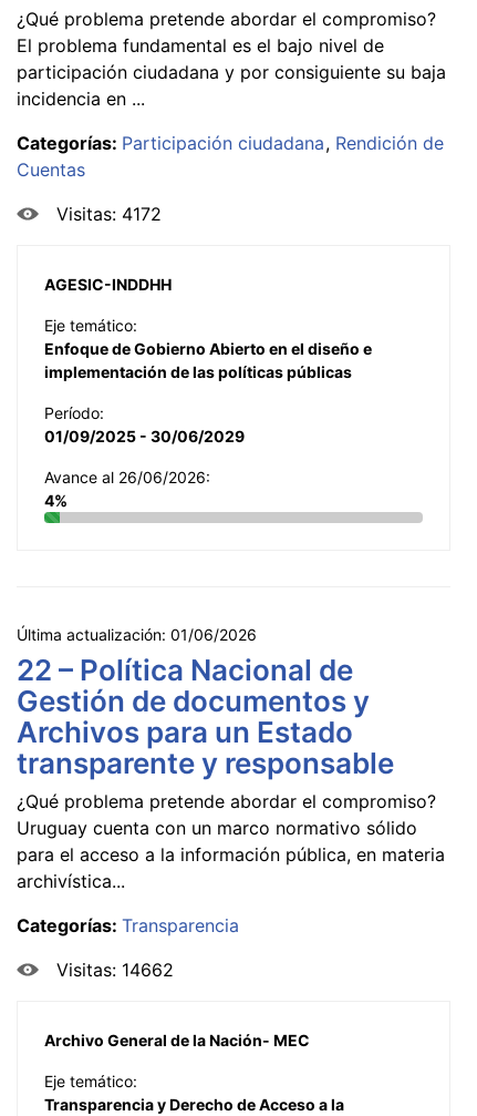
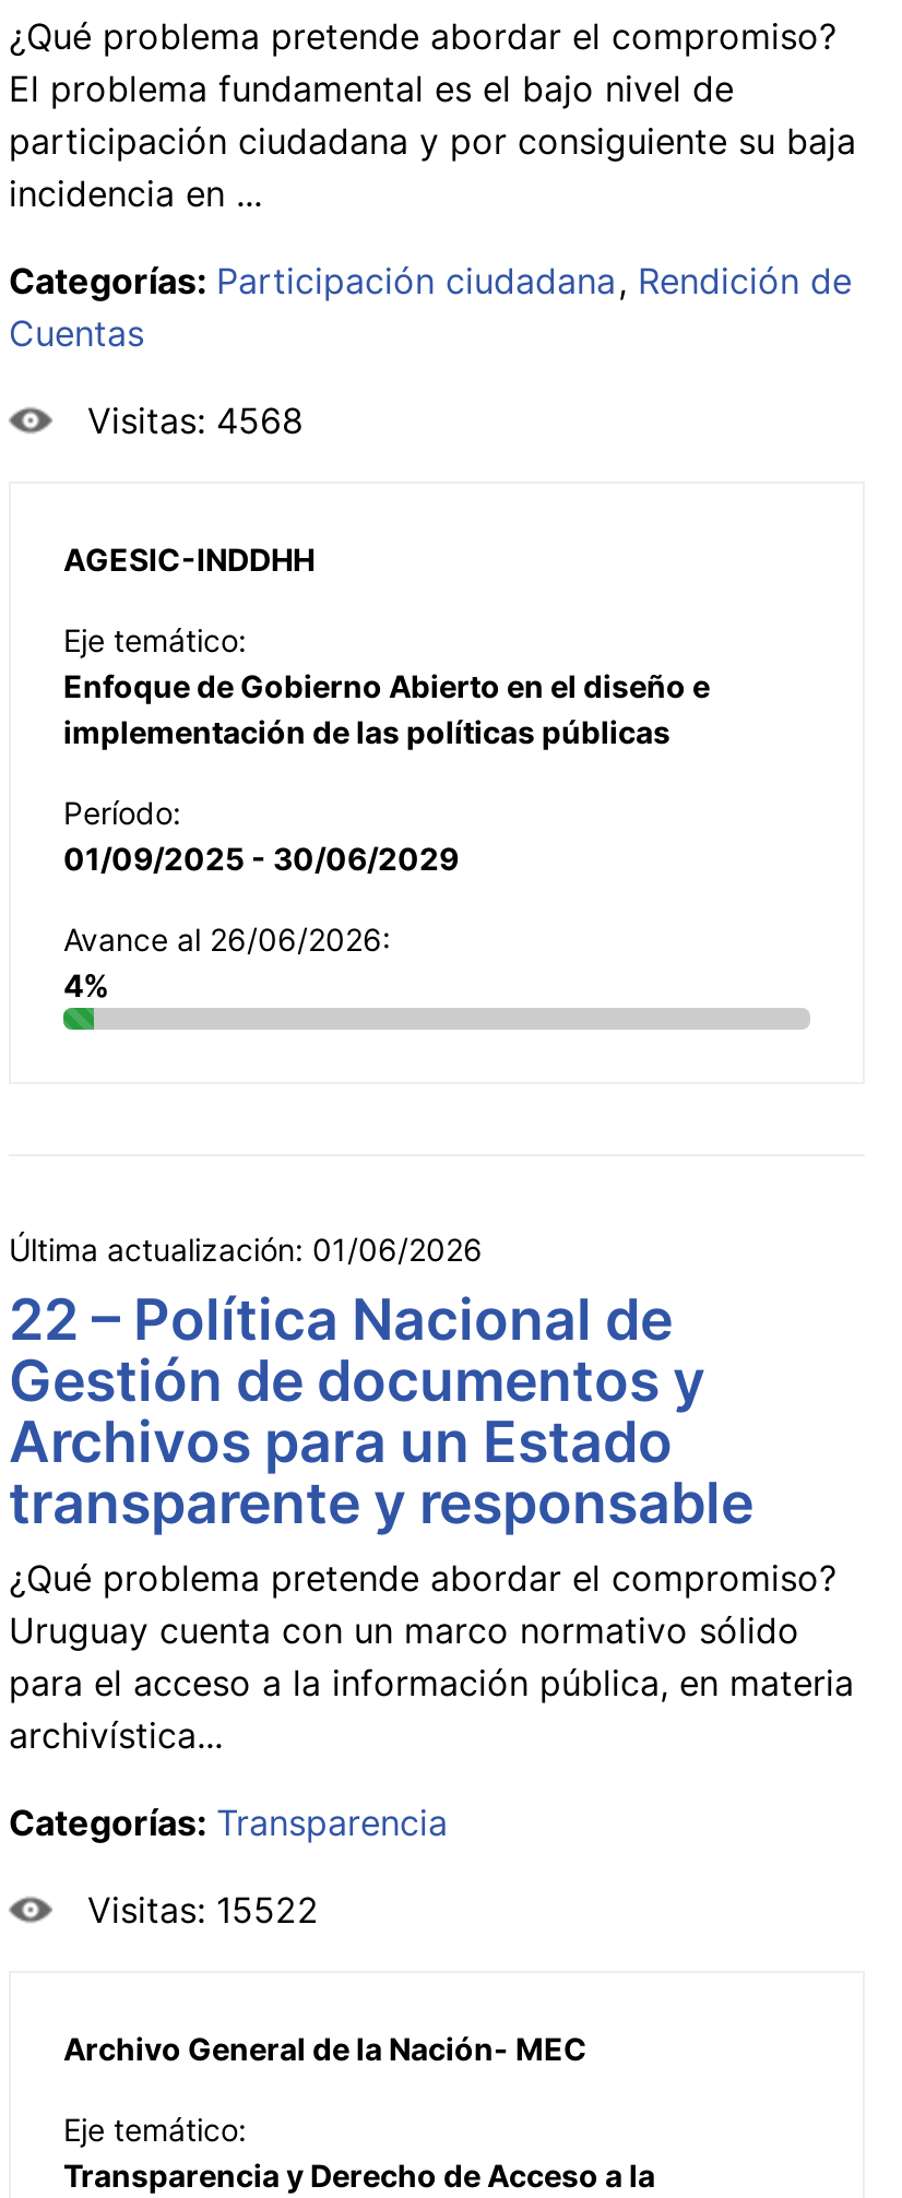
[56,203,162,225] Visitas: 4172 -> [87,398,304,442] Visitas: 4568
[56,958,174,981] Visitas: 14662 -> [87,1887,319,1931] Visitas: 15522

